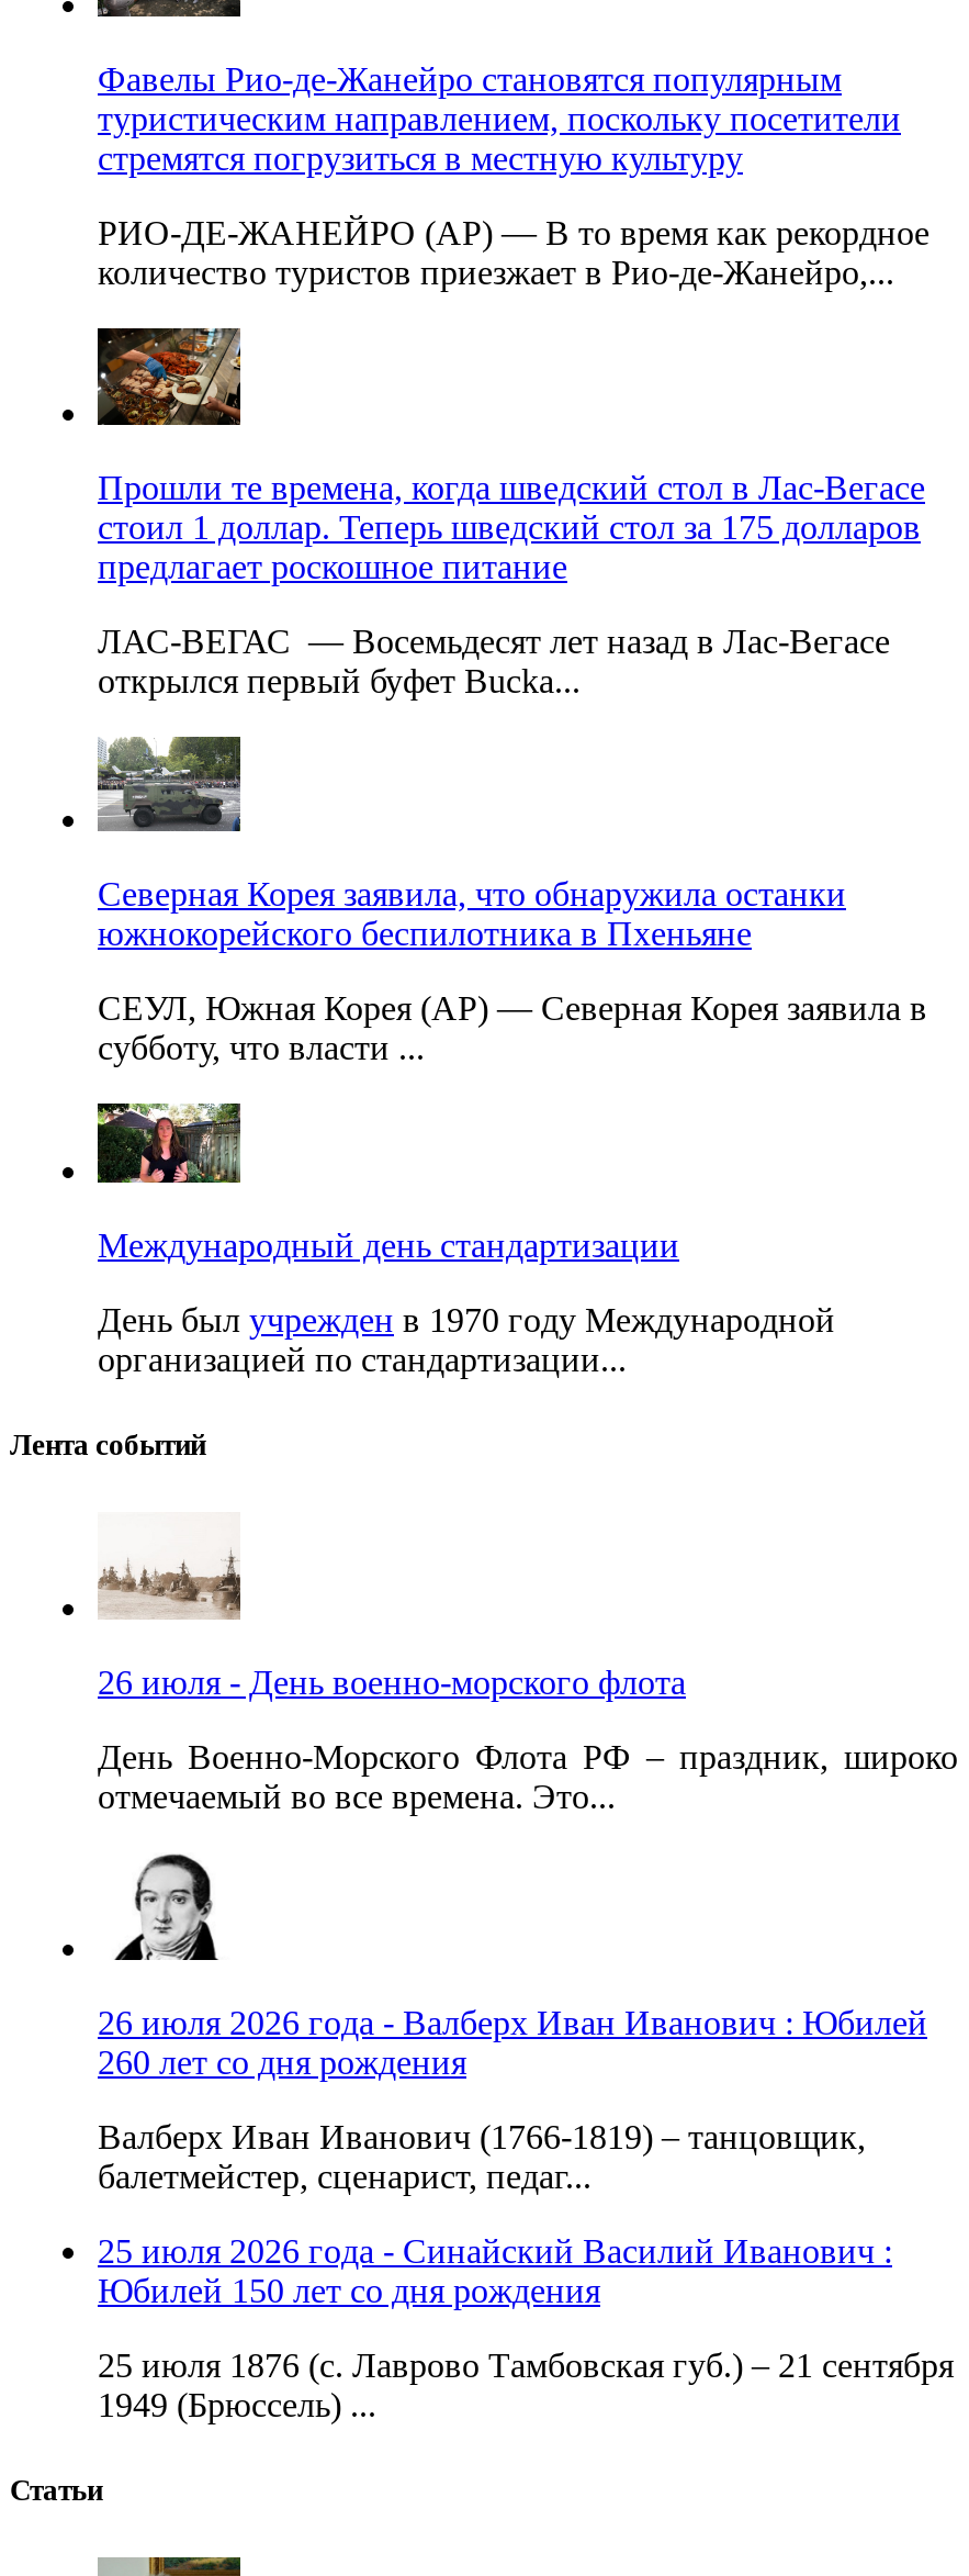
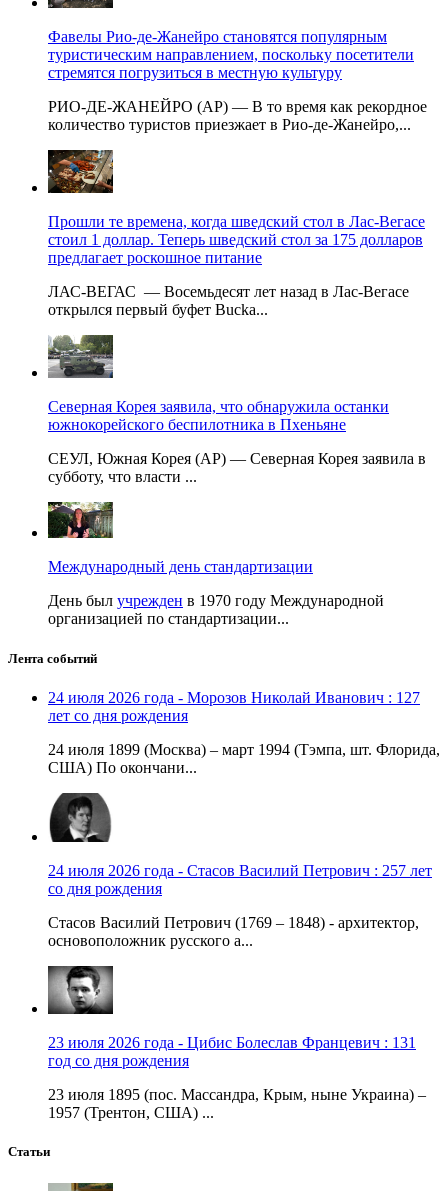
[98,1664,686,1701] 26 июля - День военно-морского флота -> [48,689,420,724] 24 июля 2026 года - Морозов Николай Иванович : 127 | лет со дня рождения
[98,1738,958,1815] День Военно-Морского Флота РФ – праздник, широко | отмечаемый во все времена. Это... -> [48,741,440,776] 24 июля 1899 (Москва) – март 1994 (Тэмпа, шт. Флорида, | США) По окончани...
[98,2003,927,2080] 26 июля 2026 года - Валберх Иван Иванович : Юбилей | 260 лет со дня рождения -> [48,862,432,897] 24 июля 2026 года - Стасов Василий Петрович : 257 лет | со дня рождения
[98,2118,866,2195] Валберх Иван Иванович (1766-1819) – танцовщик, | балетмейстер, сценарист, педаг... -> [48,914,419,949] Стасов Василий Петрович (1769 – 1848) - архитектор, | основоположник русского а...
[98,2232,892,2309] 25 июля 2026 года - Синайский Василий Иванович : | Юбилей 150 лет со дня рождения -> [48,1034,416,1069] 23 июля 2026 года - Цибис Болеслав Францевич : 131 | год со дня рождения
[98,2346,954,2423] 25 июля 1876 (с. Лаврово Тамбовская губ.) – 21 сентября | 1949 (Брюссель) ... -> [48,1086,426,1121] 23 июля 1895 (пос. Массандра, Крым, ныне Украина) – | 1957 (Трентон, США) ...

